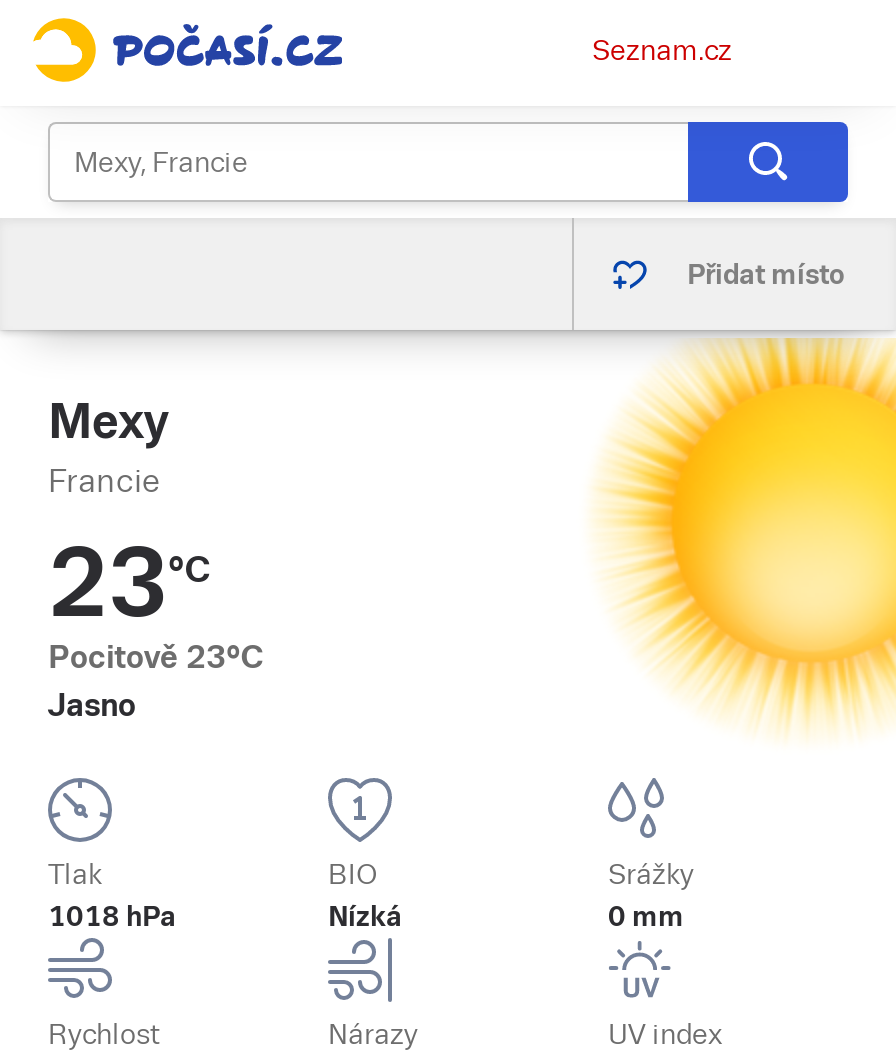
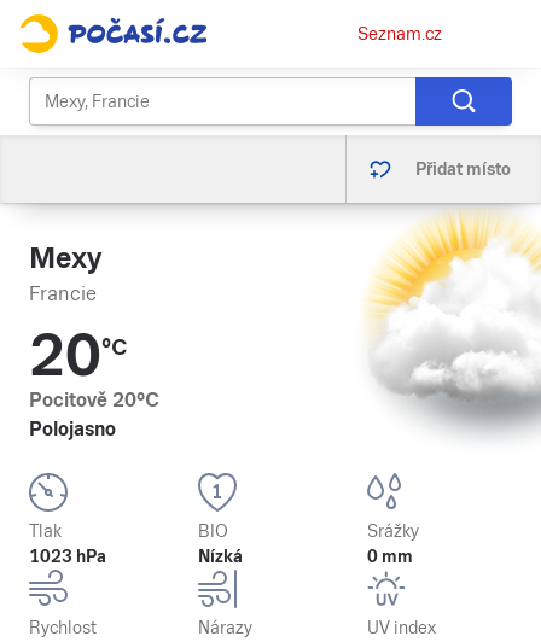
[594,338,890,732] [image] -> [360,209,537,443] [image]
[48,528,264,724] 23°C | Pocitově 23°C | Jasno -> [29,322,159,440] 20°C | Pocitově 20°C | Polojasno
[48,900,176,932] 1018 hPa -> [29,547,106,566] 1023 hPa

